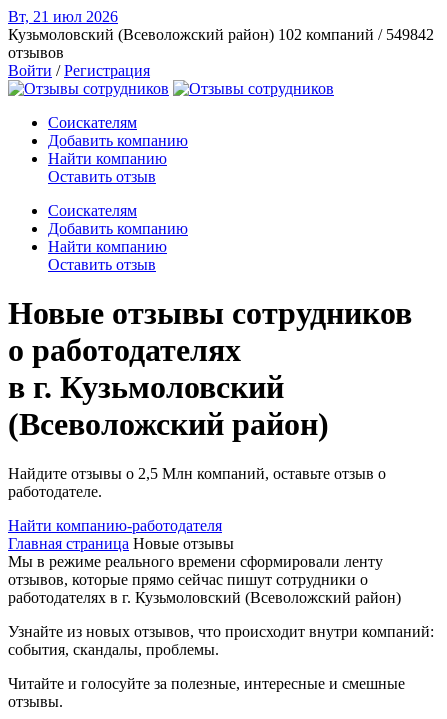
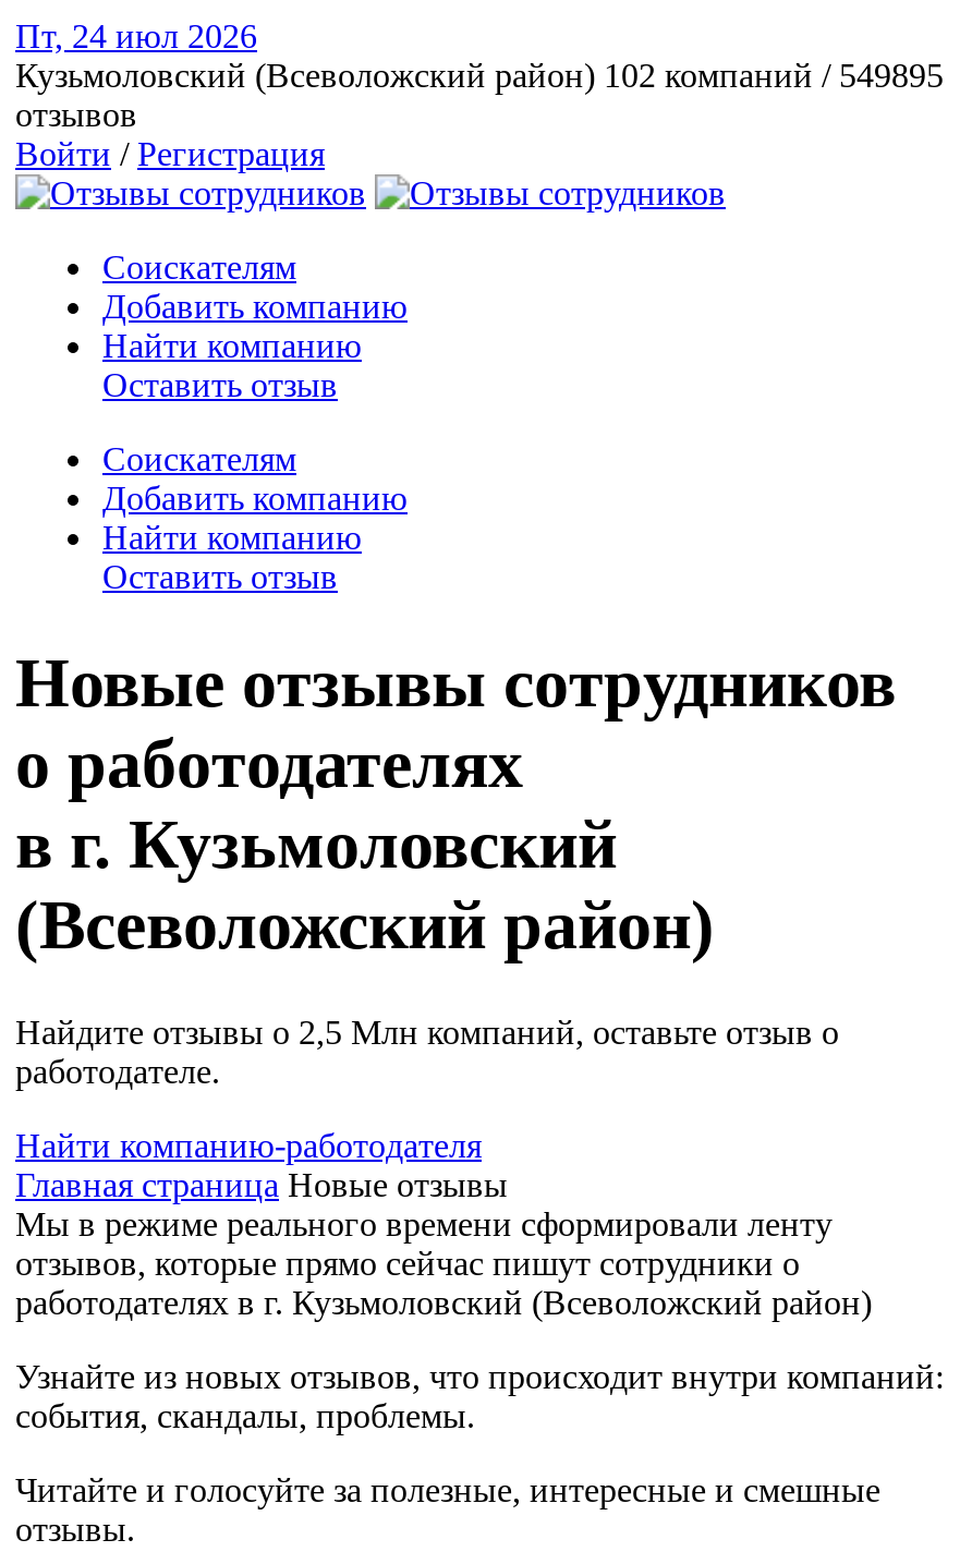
[8,8,118,25] Вт, 21 июл 2026 -> [15,17,257,54] Пт, 24 июл 2026
[8,26,434,43] Кузьмоловский (Всеволожский район) 102 компаний / 549842 -> [15,57,944,94] Кузьмоловский (Всеволожский район) 102 компаний / 549895

